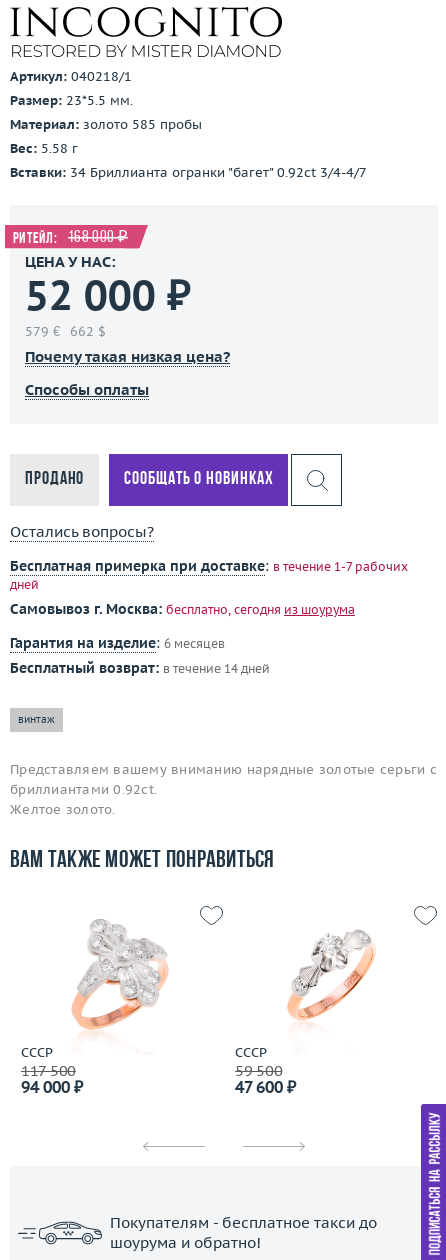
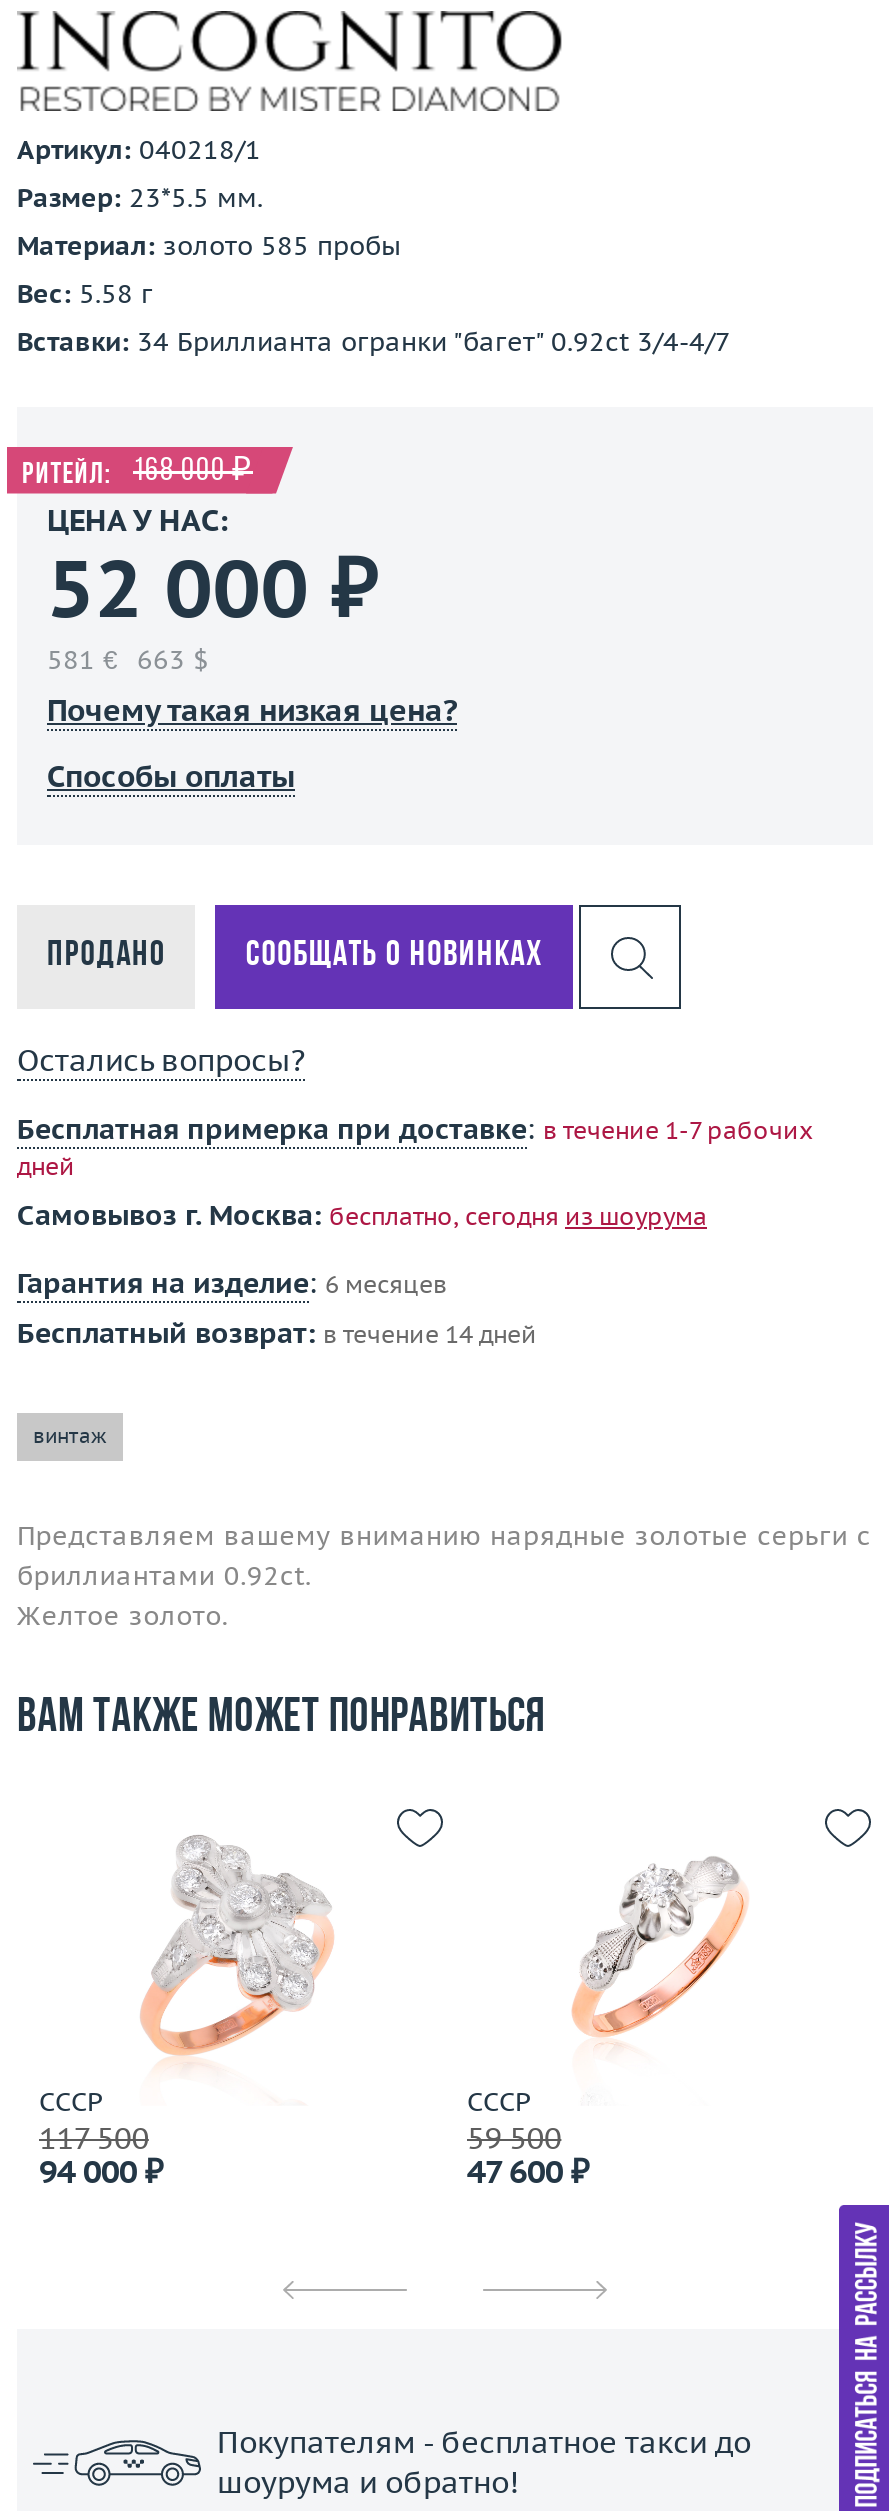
[25,323,106,340] 579 € 662 $ -> [47,644,209,678] 581 € 663 $

